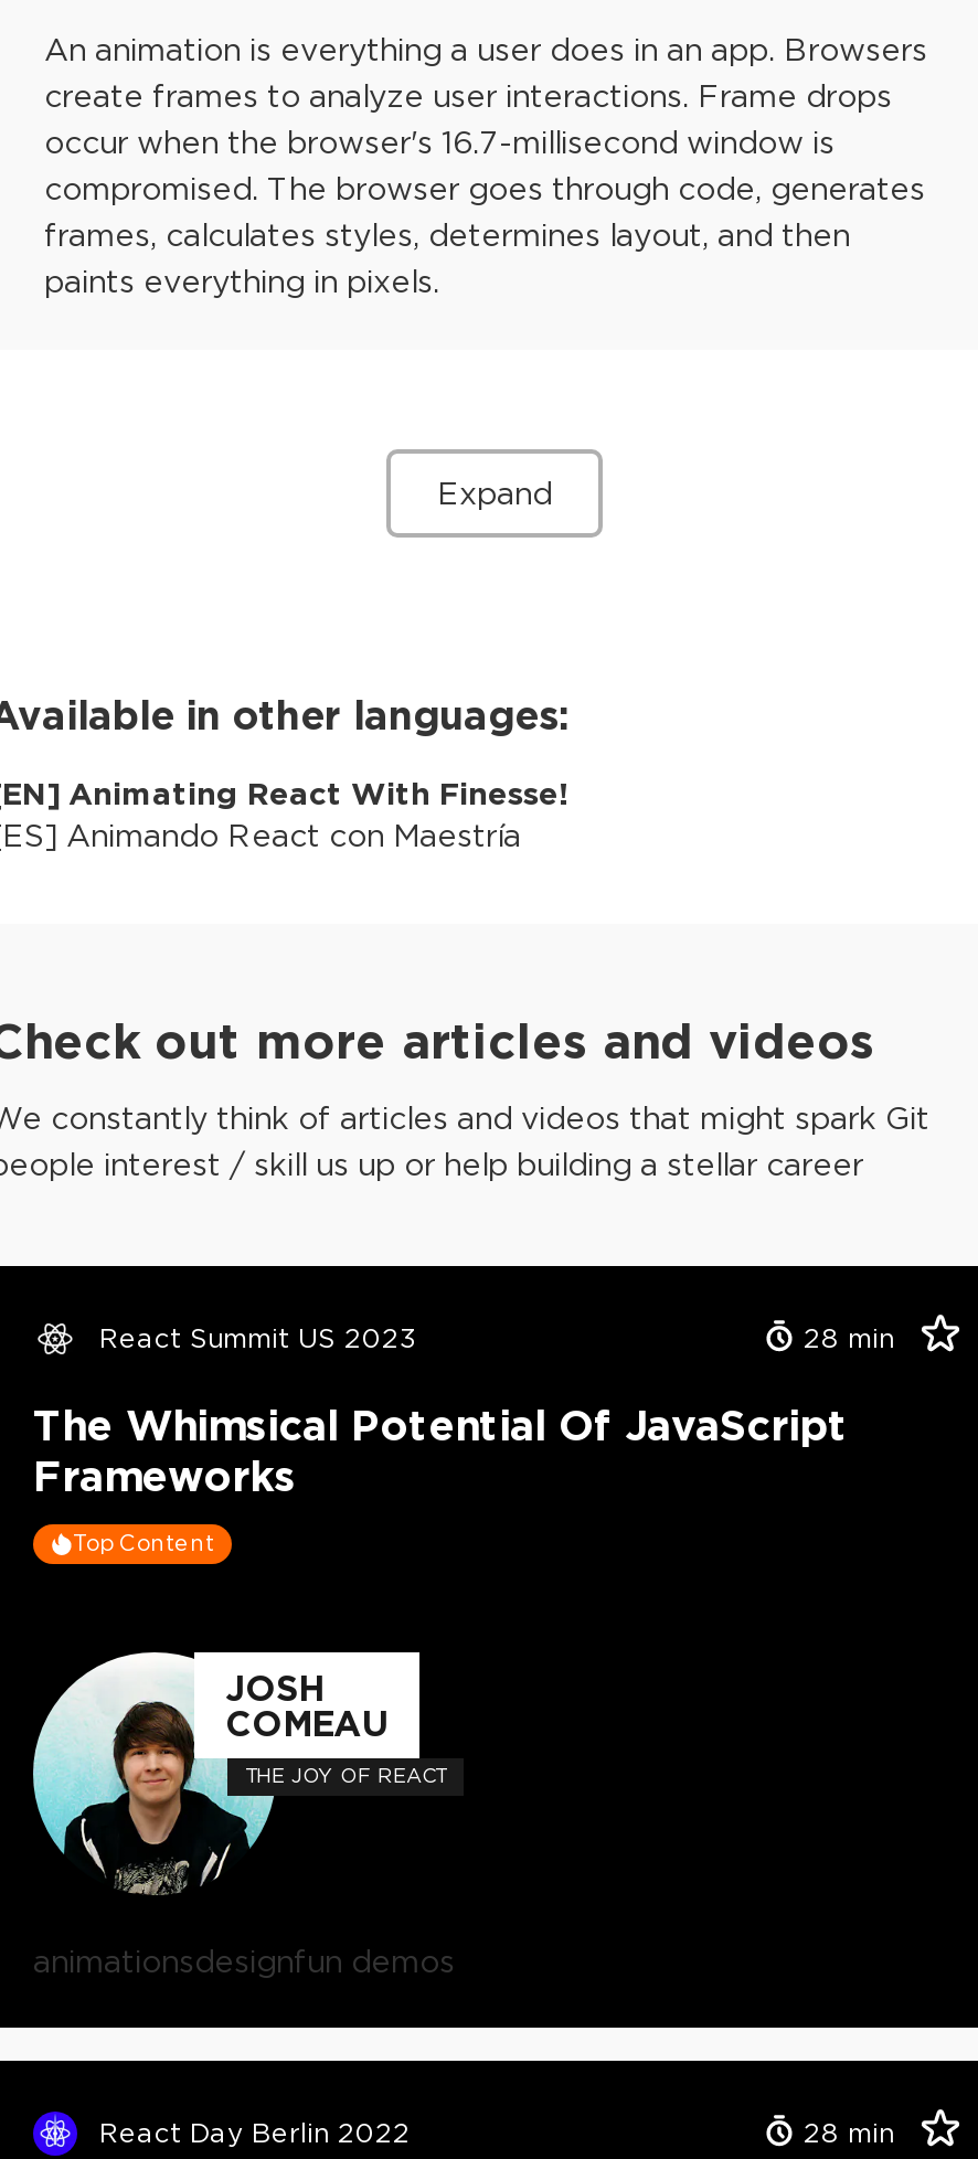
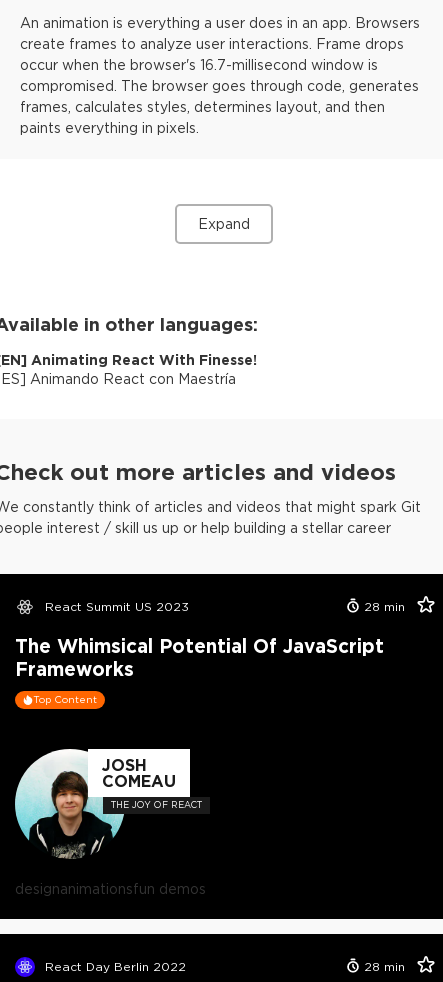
[33,1943,455,1978] animationsdesignfun demos -> [15,880,206,896] designanimationsfun demos

